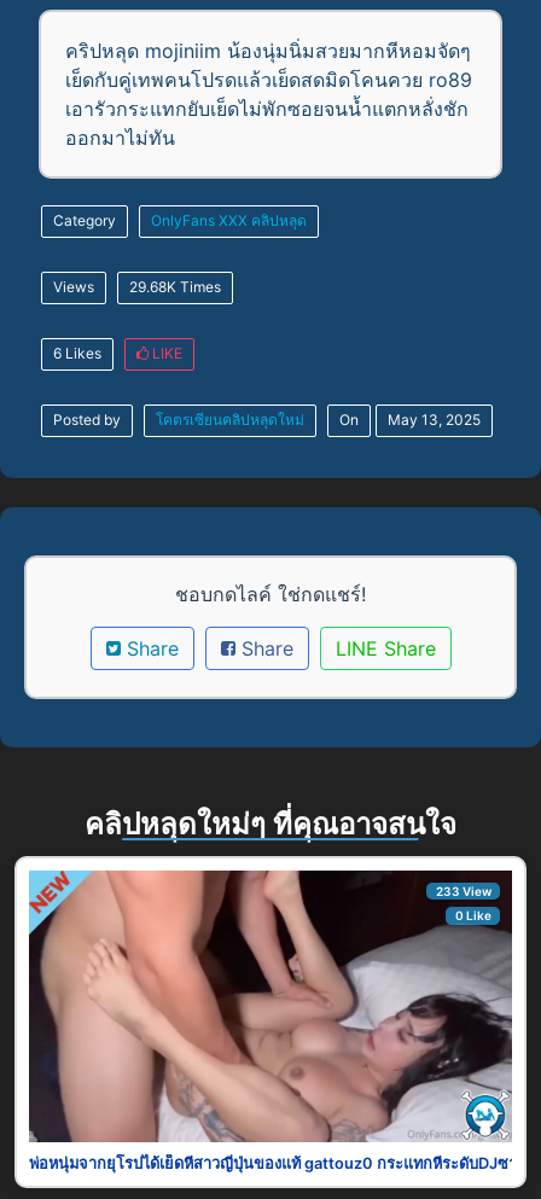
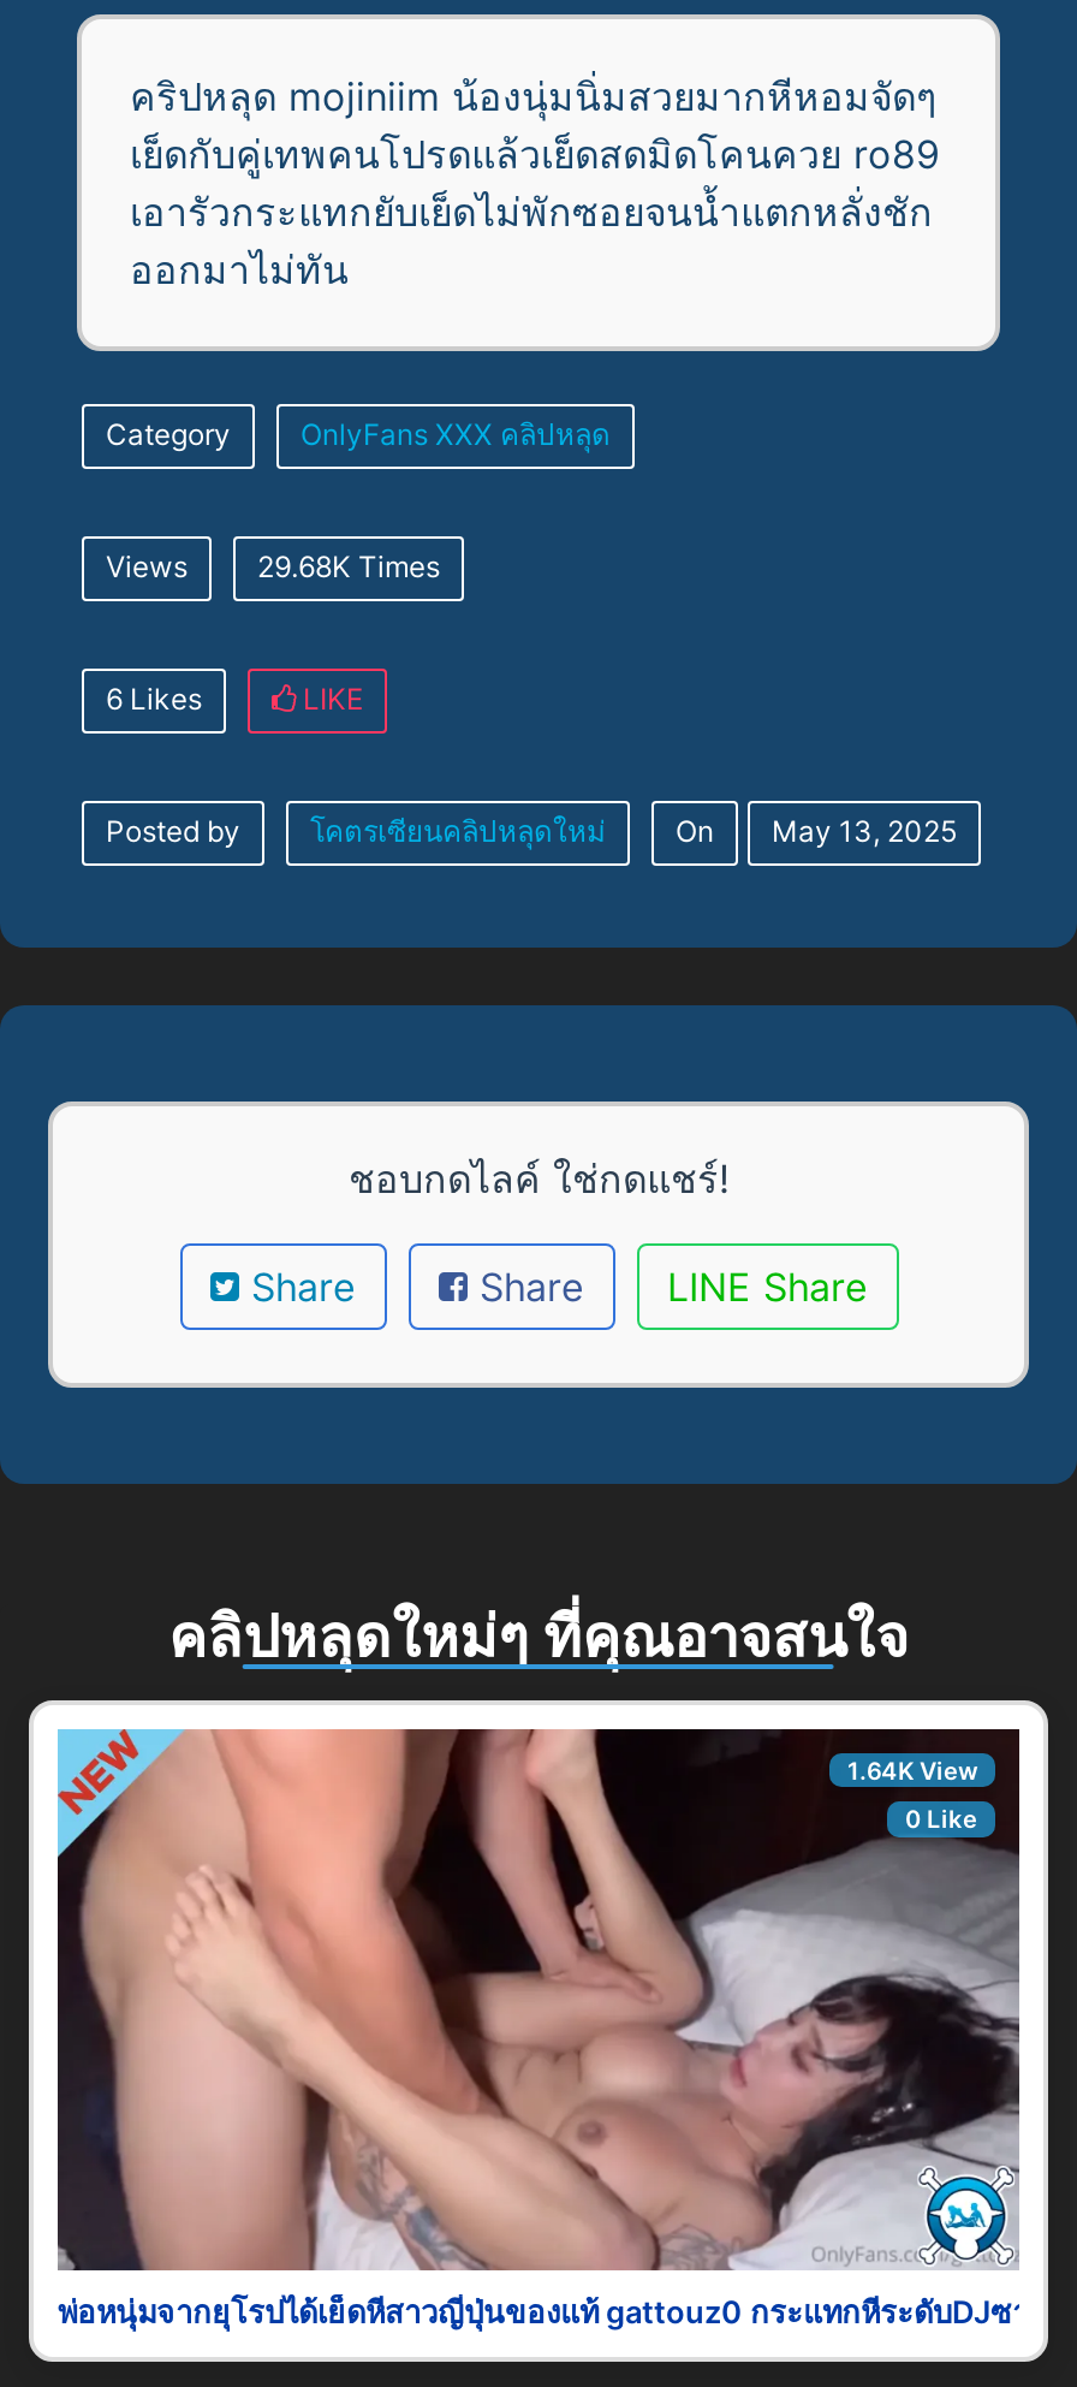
[435,884,491,898] 233 View -> [847,1756,977,1785] 1.64K View

